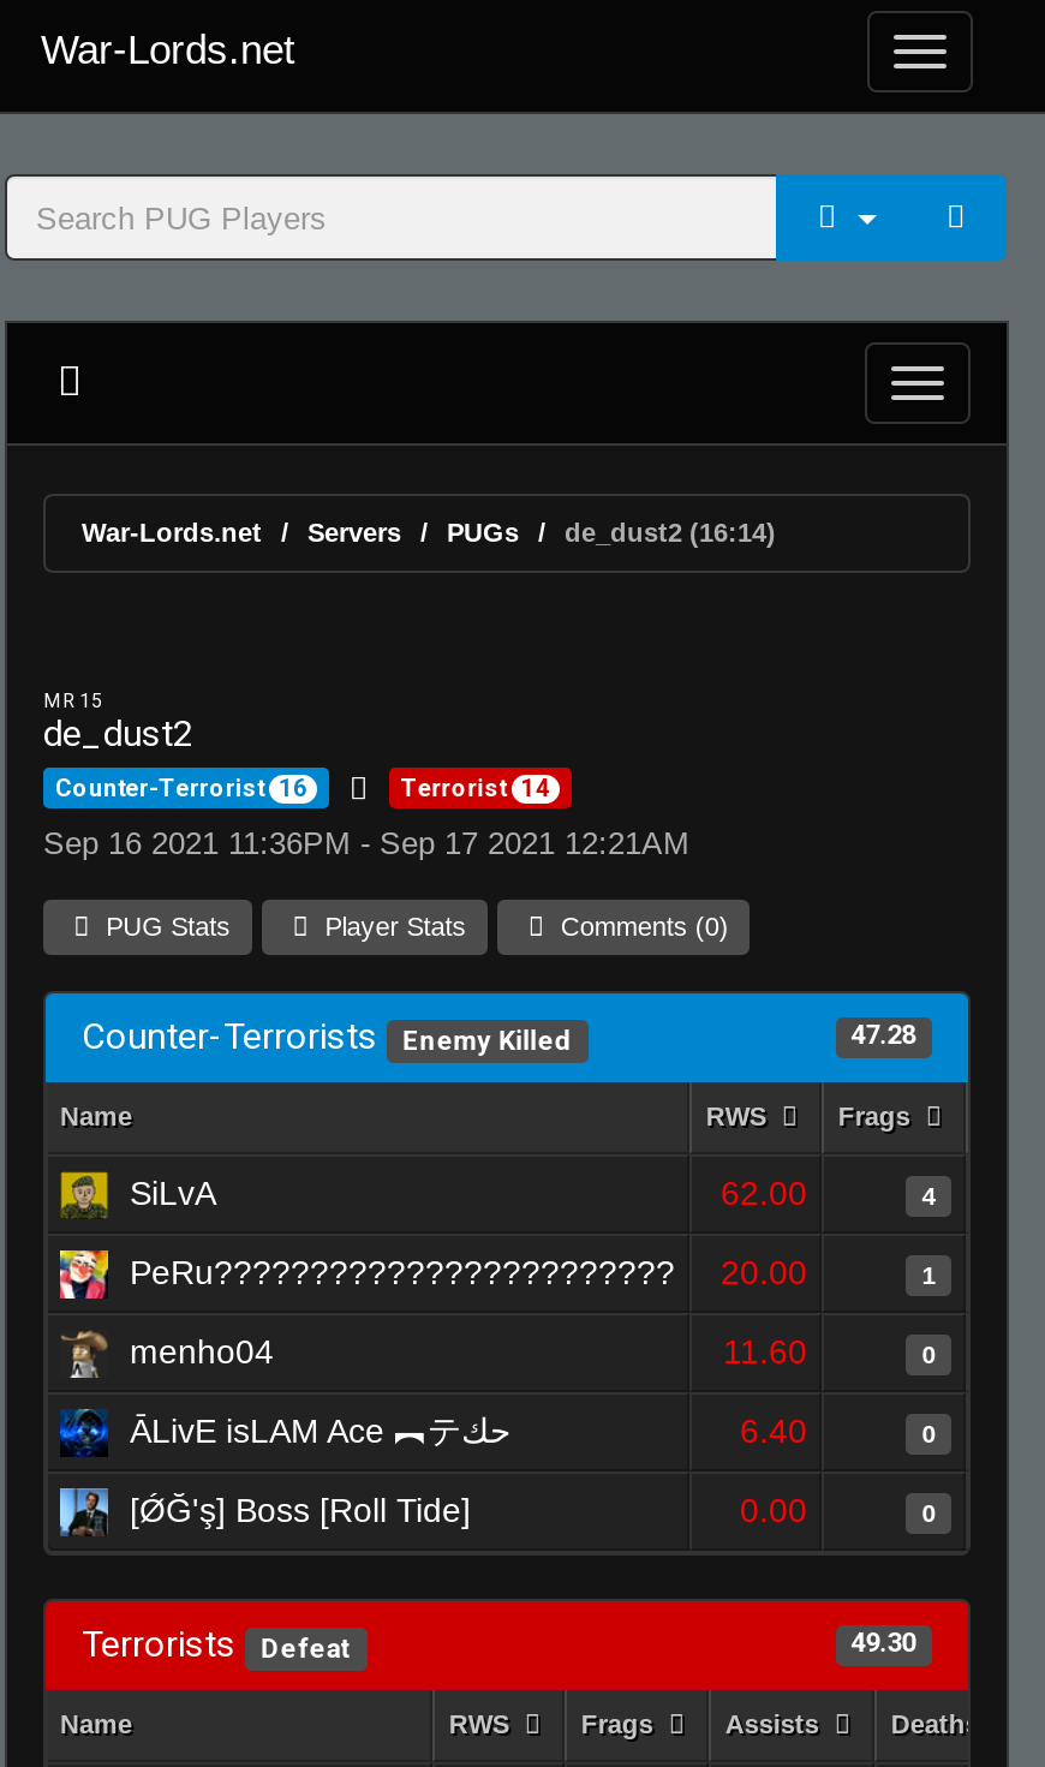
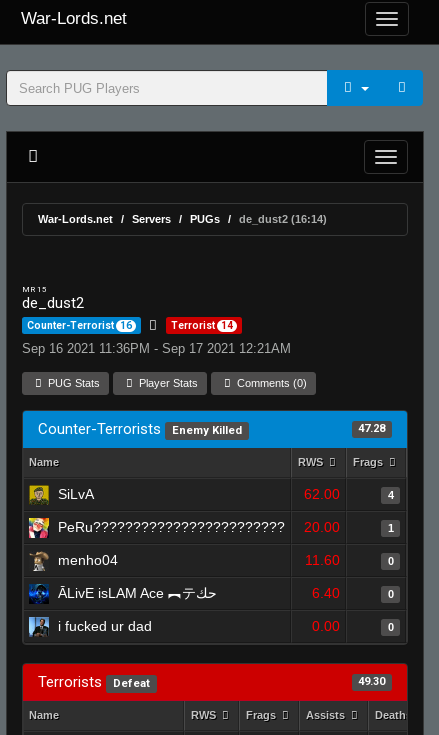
[130,1491,471,1529] [ǾĞ'ş] Boss [Roll Tide] -> [58,618,152,634] i fucked ur dad

